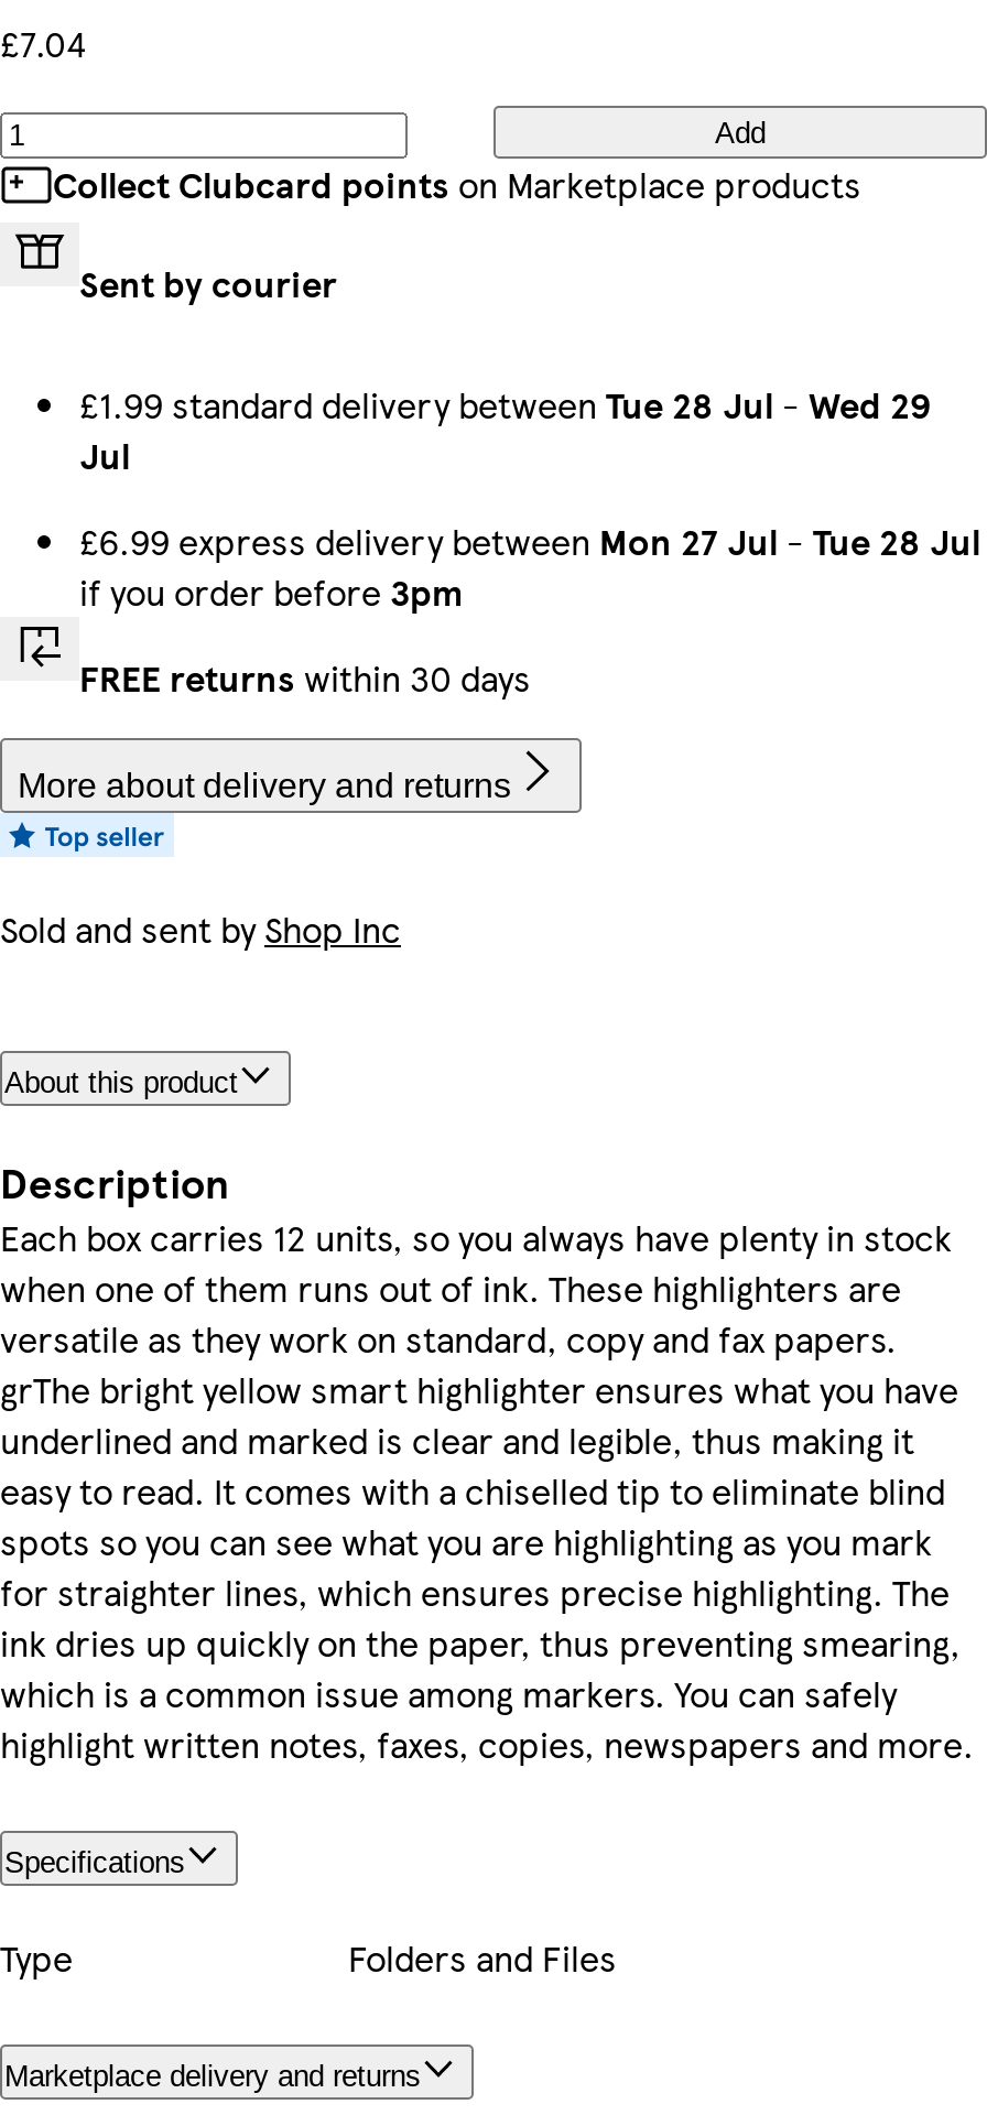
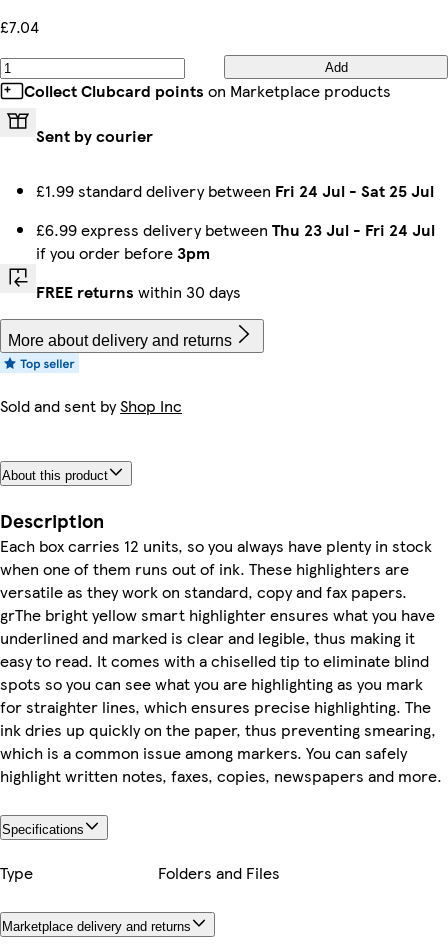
[79,379,930,480] £1.99 standard delivery between Tue 28 Jul - Wed 29 | Jul -> [36,179,434,202] £1.99 standard delivery between Fri 24 Jul - Sat 25 Jul
[79,516,980,566] £6.99 express delivery between Mon 27 Jul - Tue 28 Jul -> [36,218,435,241] £6.99 express delivery between Thu 23 Jul - Fri 24 Jul

